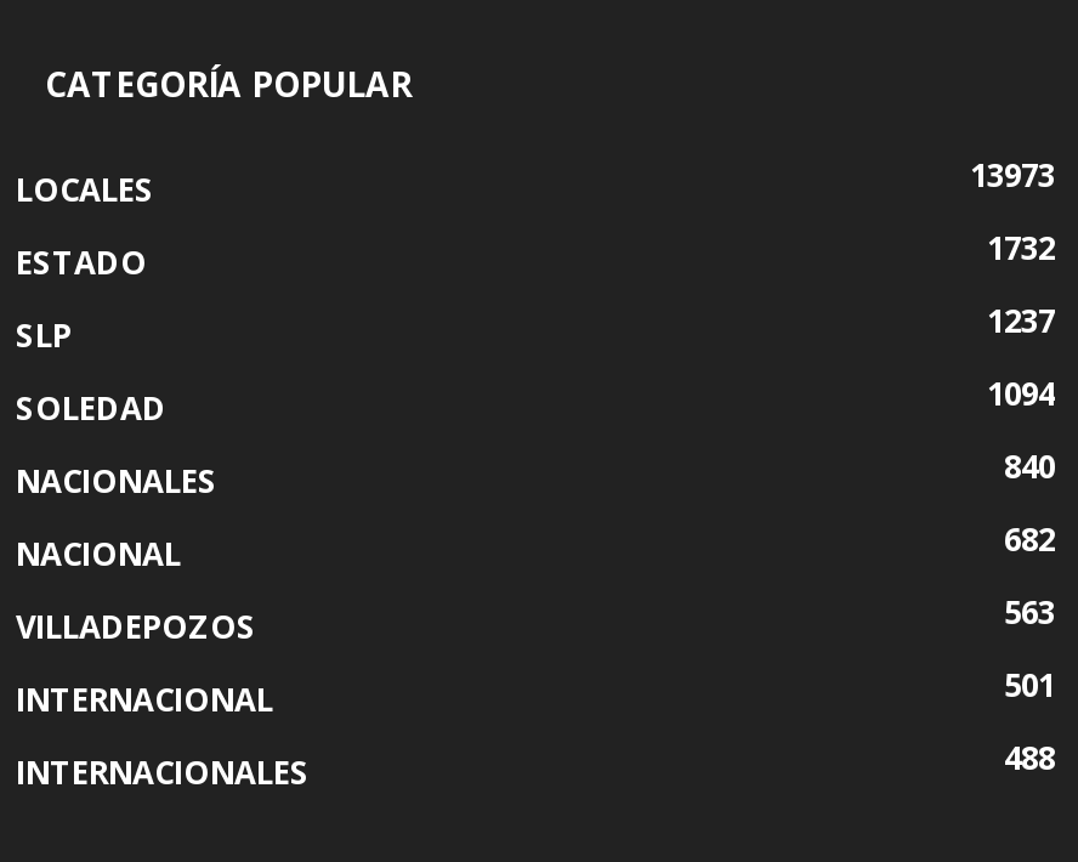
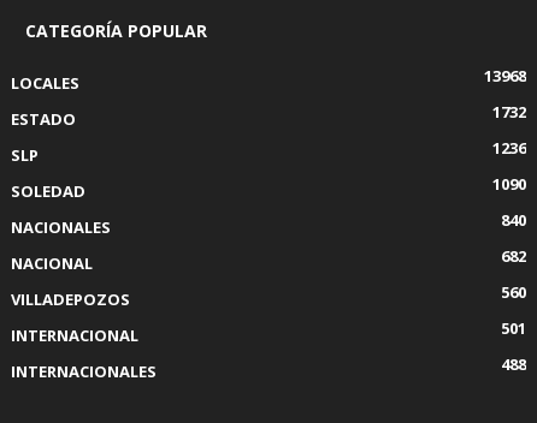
[970,153,1055,196] 13973 -> [484,65,526,87] 13968
[987,298,1055,342] 1237 -> [492,137,526,159] 1236
[987,371,1055,415] 1094 -> [492,174,526,195] 1090
[1004,590,1055,634] 563 -> [501,282,526,303] 560

